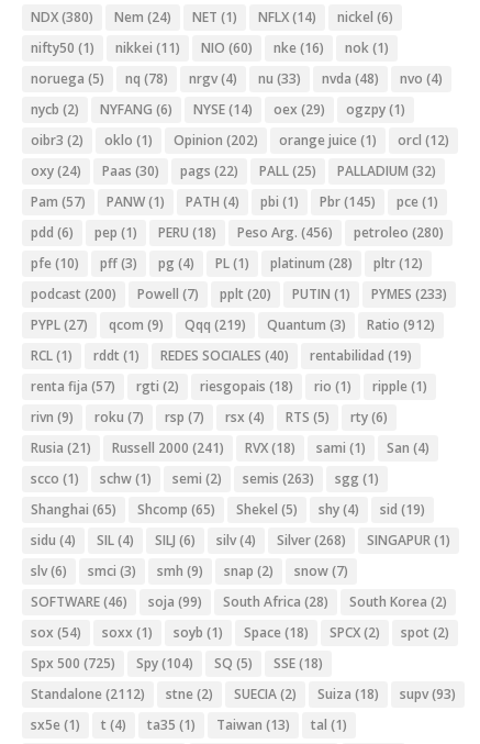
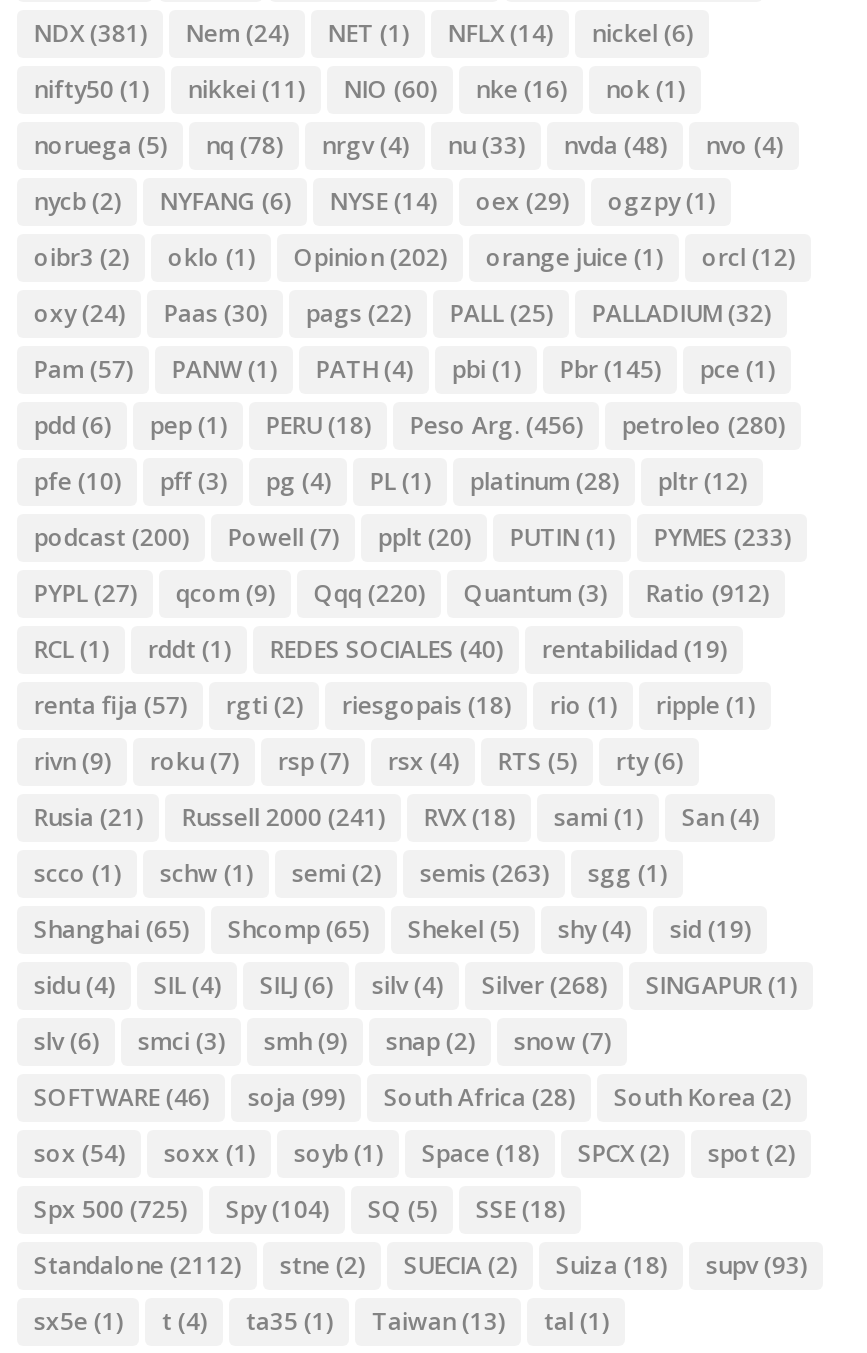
[31,8,394,27] NDX (380) Nem (24) NET (1) NFLX (14) nickel (6) -> [34,15,694,49] NDX (381) Nem (24) NET (1) NFLX (14) nickel (6)
[31,316,435,335] PYPL (27) qcom (9) Qqq (219) Quantum (3) Ratio (912) -> [34,575,770,609] PYPL (27) qcom (9) Qqq (220) Quantum (3) Ratio (912)

